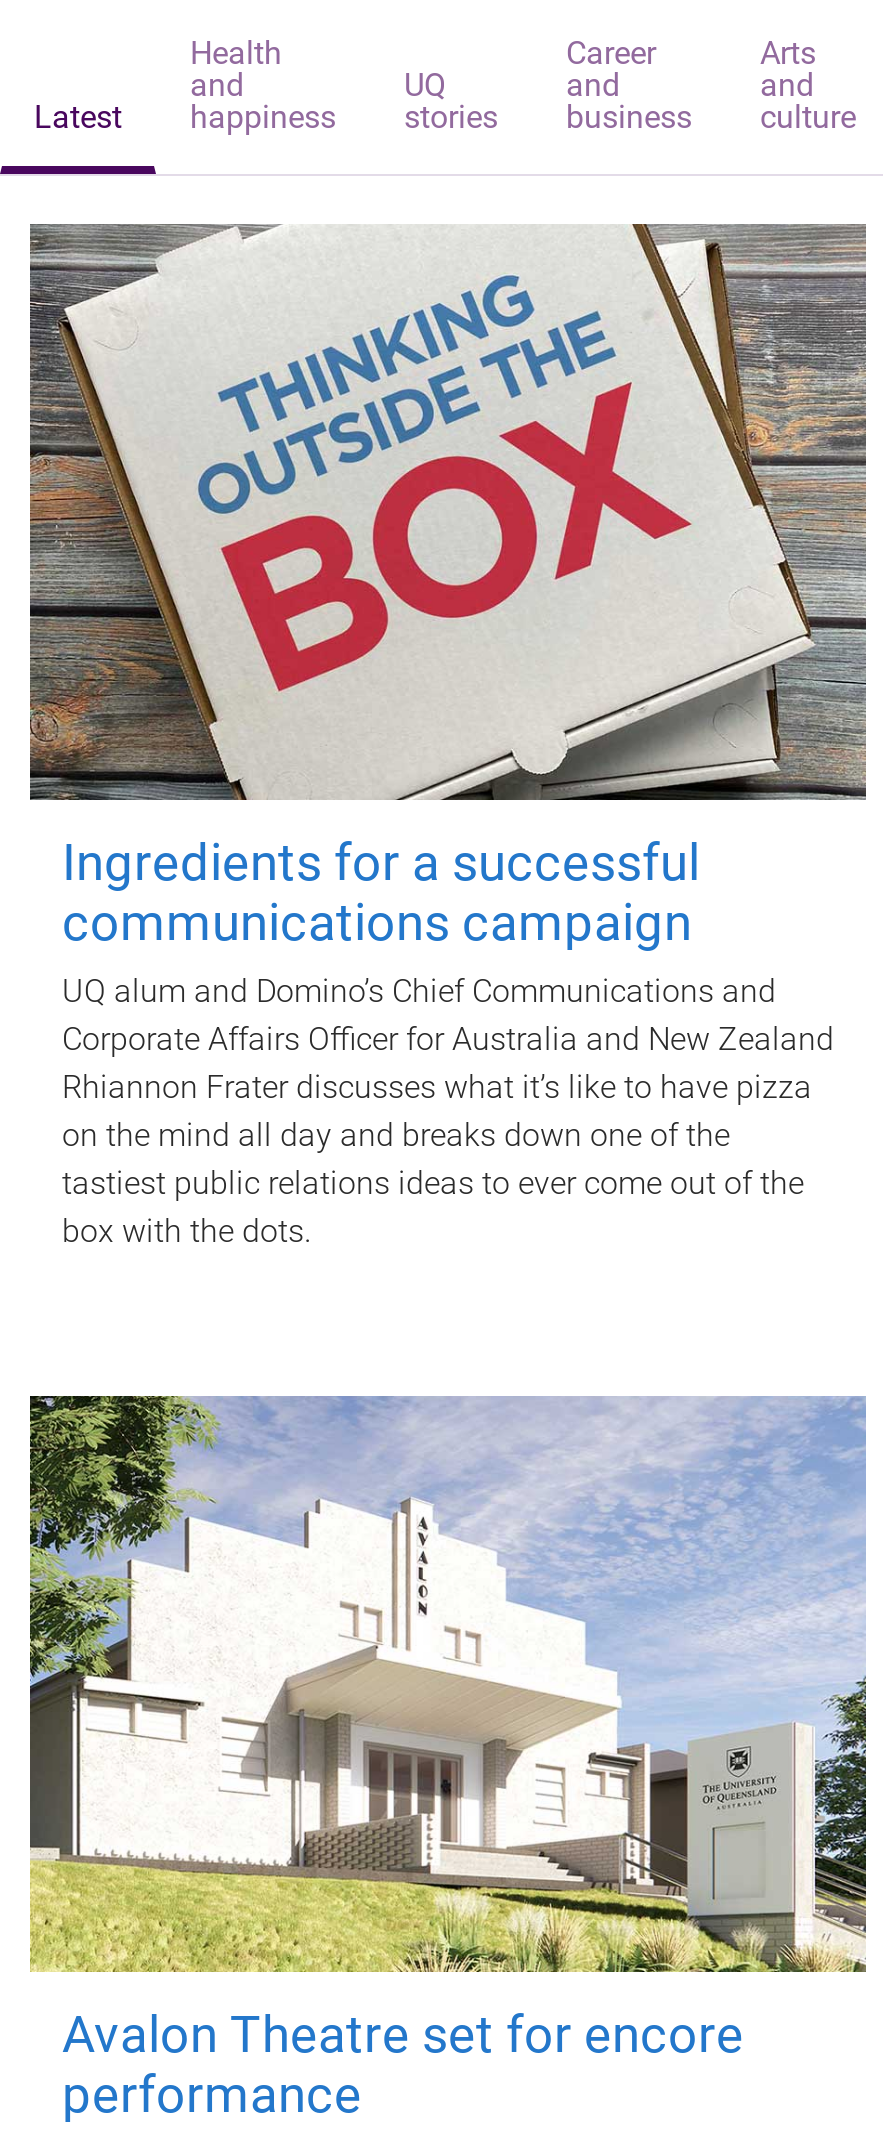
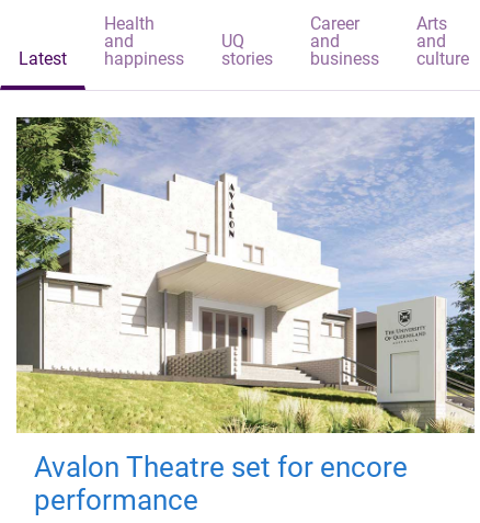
[28,222,868,1250] [image] | Ingredients for a successful | communications campaign | UQ alum and Domino’s Chief Communications and | Corporate Affairs Officer for Australia and New Zealand | Rhiannon Frater discusses what it’s like to have pizza | on the mind all day and breaks down one of the | tastiest public relations ideas to ever come out of the | box with the dots. -> none

